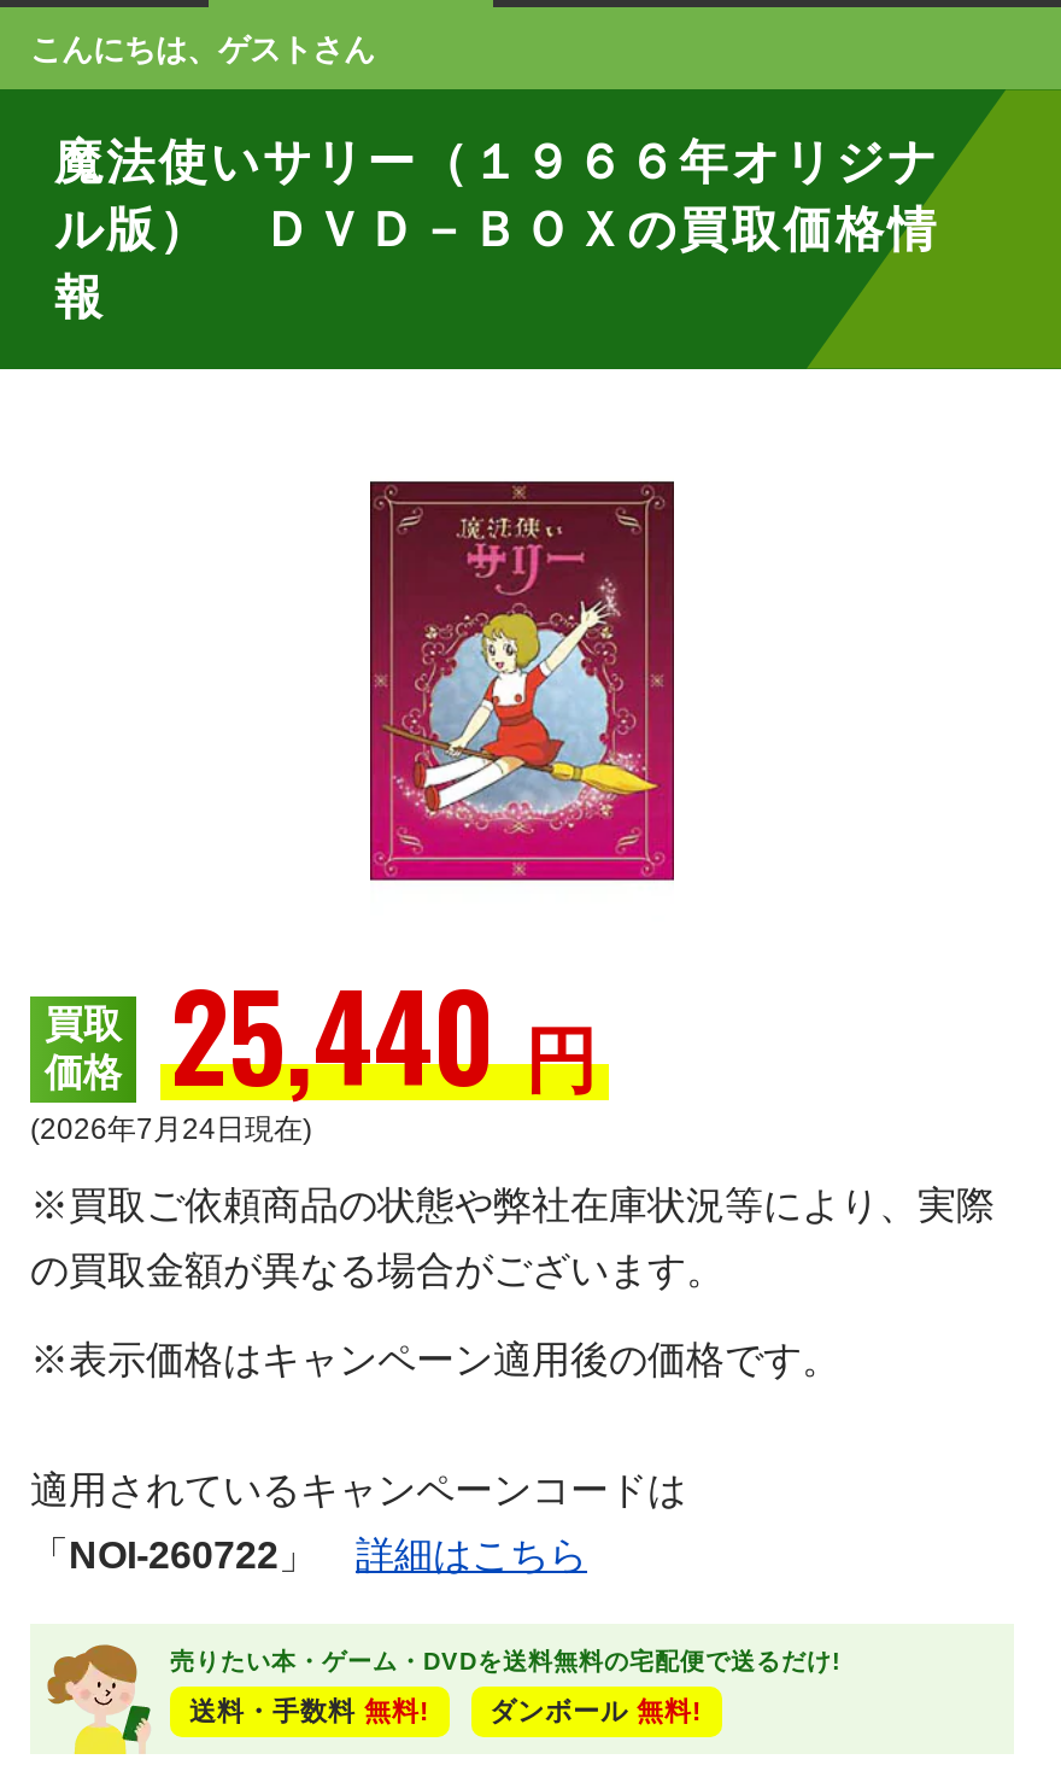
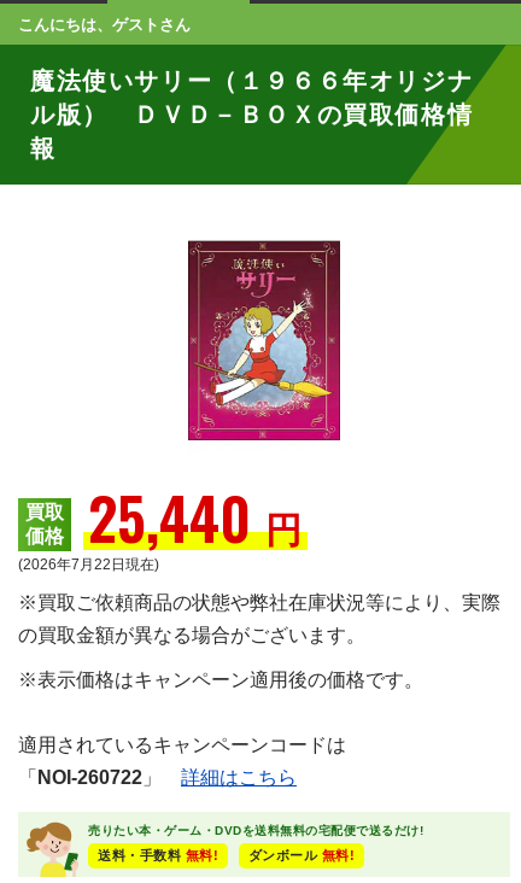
[30,1112,312,1146] (2026年7月24日現在) -> [18,556,159,573] (2026年7月22日現在)

